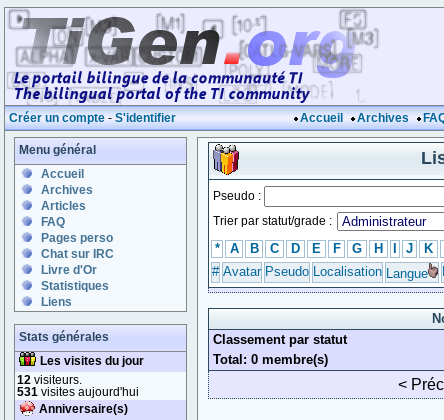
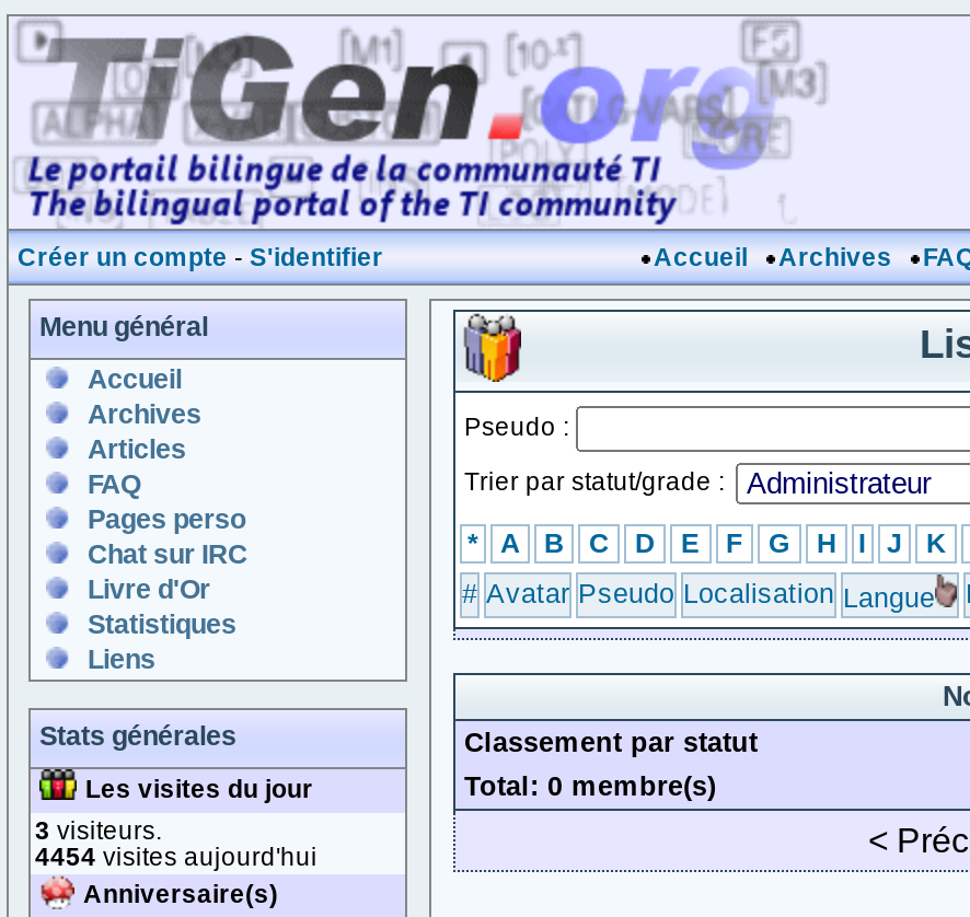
[17,373,82,386] 12 visiteurs. -> [35,815,162,844] 3 visiteurs.
[17,385,139,398] 531 visites aujourd'hui -> [35,841,317,870] 4454 visites aujourd'hui

